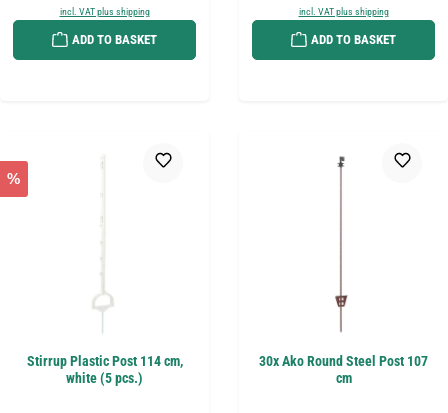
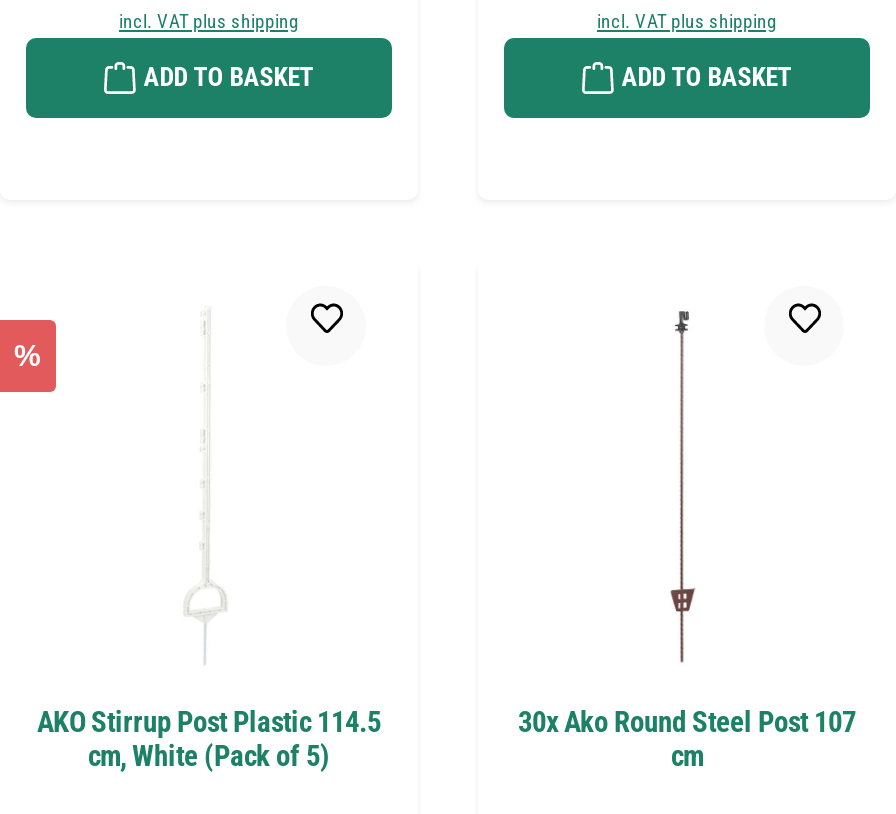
[26,353,182,387] Stirrup Plastic Post 114 cm, | white (5 pcs.) -> [37,705,381,773] AKO Stirrup Post Plastic 114.5 | cm, White (Pack of 5)

